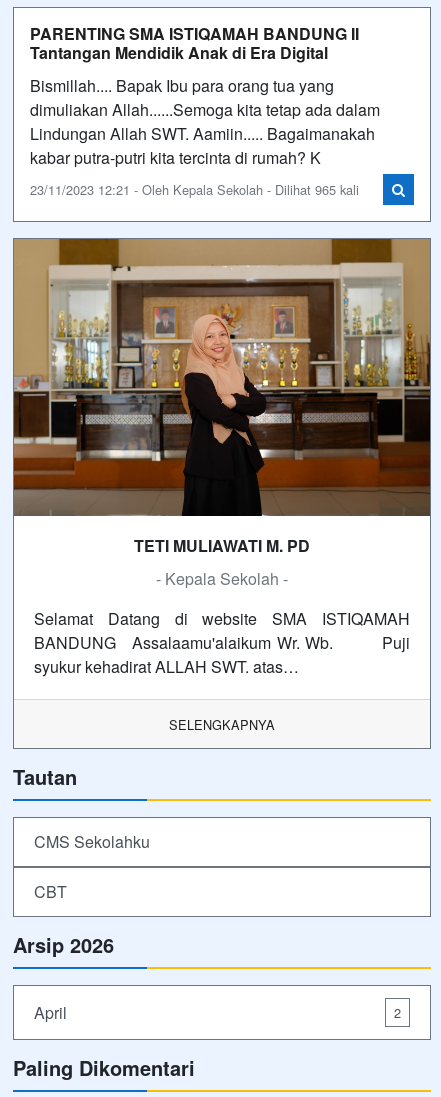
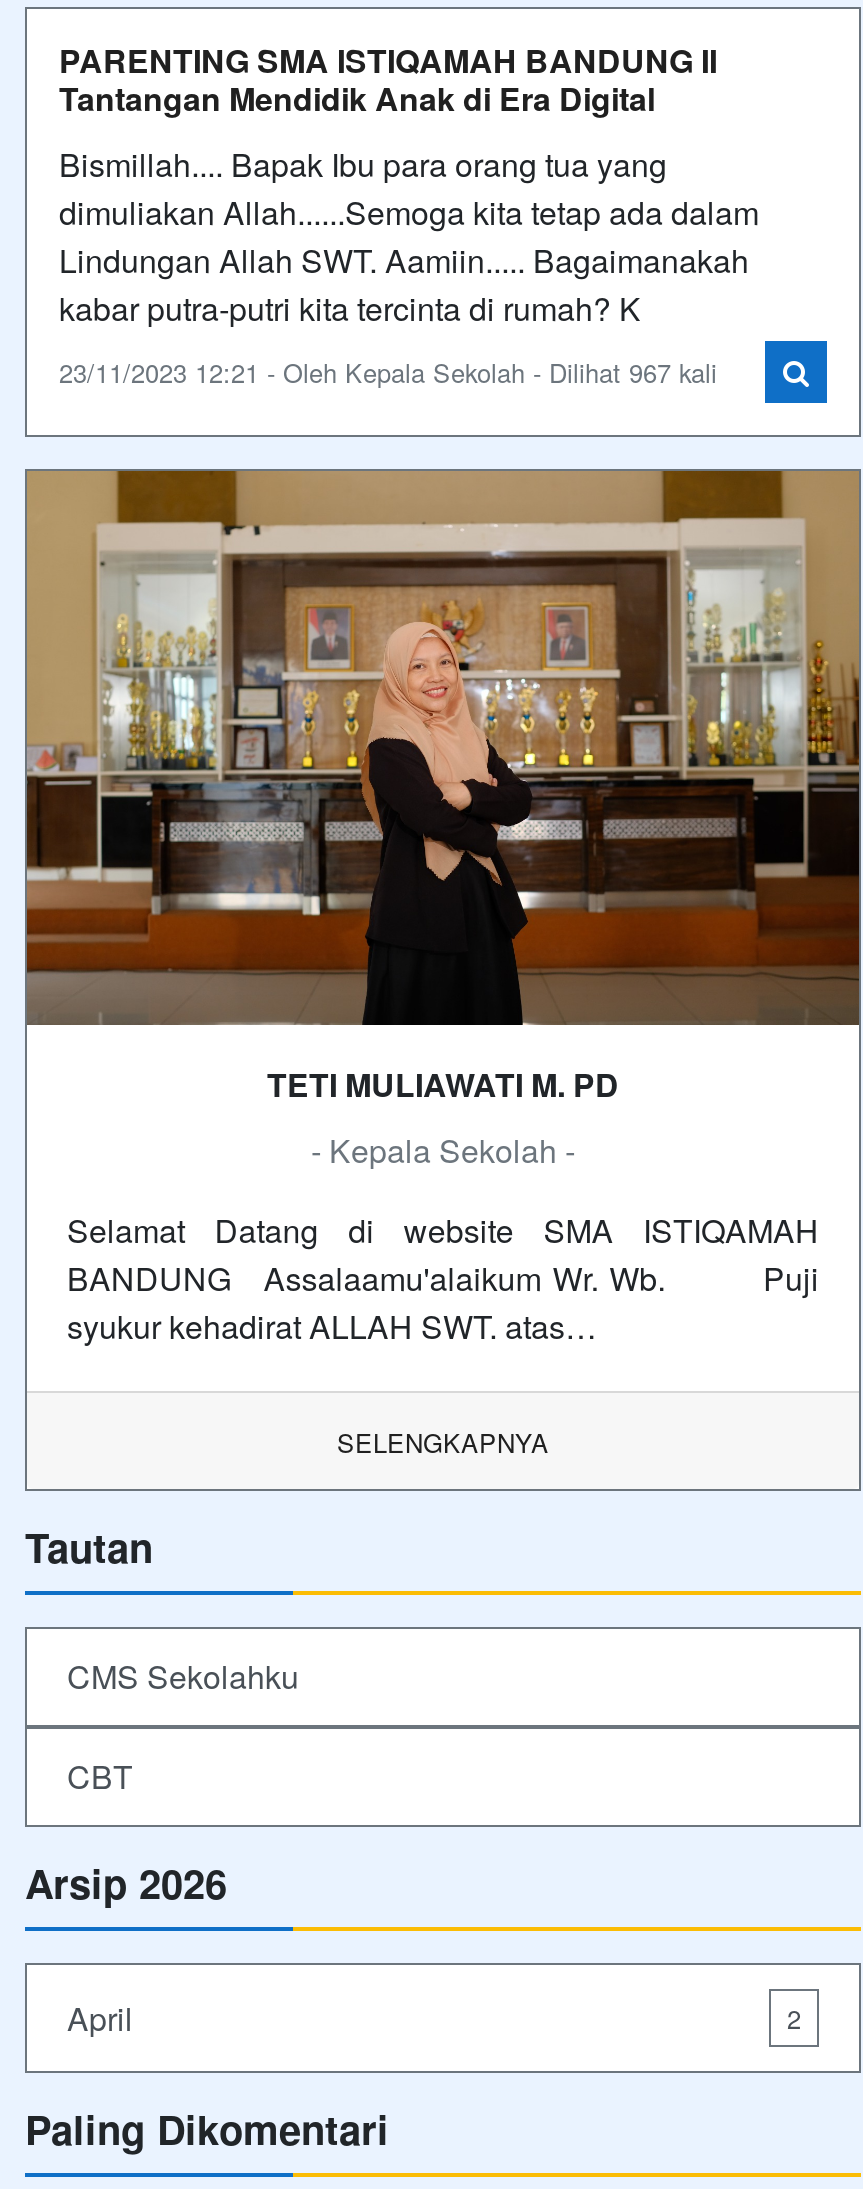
[30,180,359,199] 23/11/2023 12:21 - Oleh Kepala Sekolah - Dilihat 965 kali -> [59,353,717,391] 23/11/2023 12:21 - Oleh Kepala Sekolah - Dilihat 967 kali

